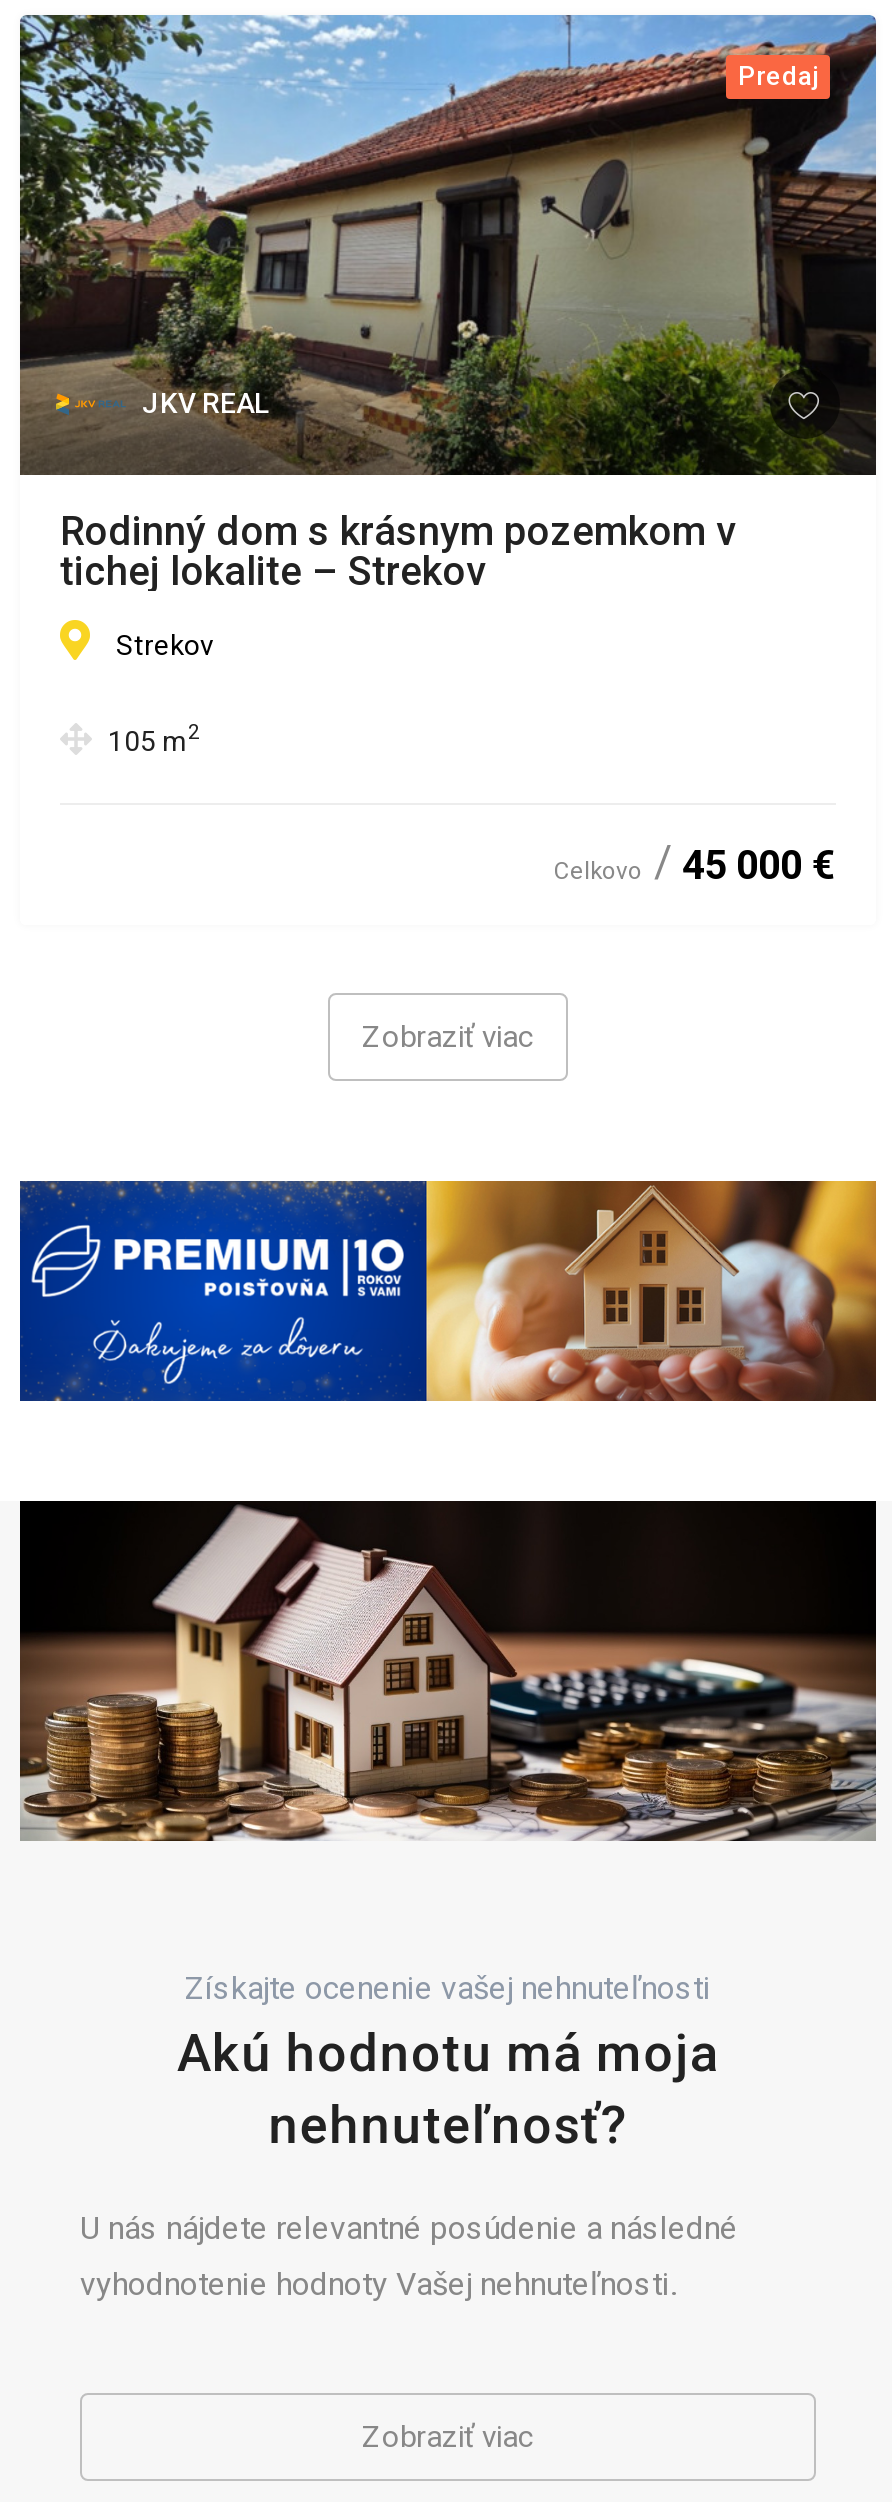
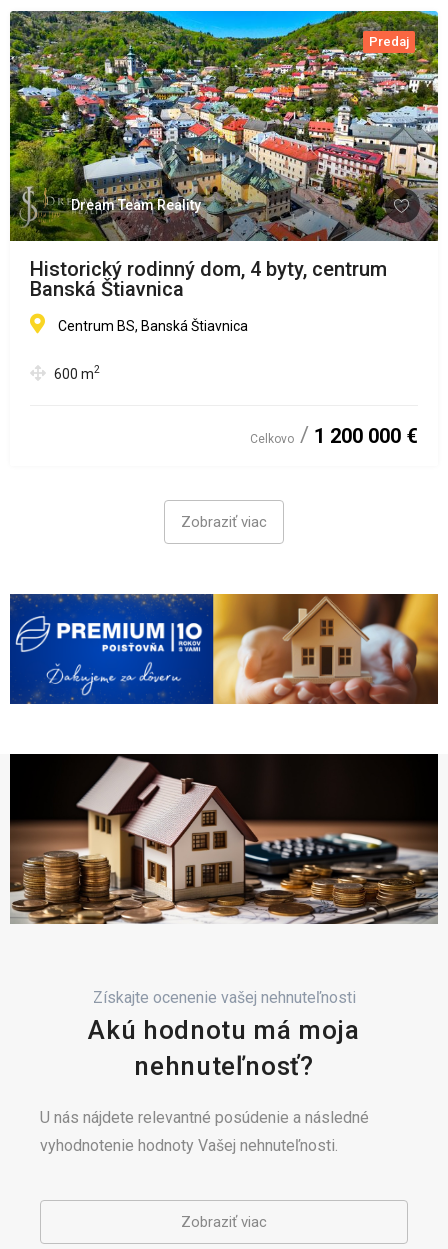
[18,13,878,477] [image] | JKV REAL -> [9,10,439,242] [image] | Dream Team Reality
[60,506,736,594] Rodinný dom s krásnym pozemkom v | tichej lokalite – Strekov -> [30,257,387,301] Historický rodinný dom, 4 byty, centrum | Banská Štiavnica
[116,628,214,660] Strekov -> [58,318,248,334] Centrum BS, Banská Štiavnica
[108,720,200,756] 105 m2 -> [54,363,100,382] 600 m2
[554,840,836,888] Celkovo 45 000 € -> [250,424,418,448] Celkovo 1 200 000 €

